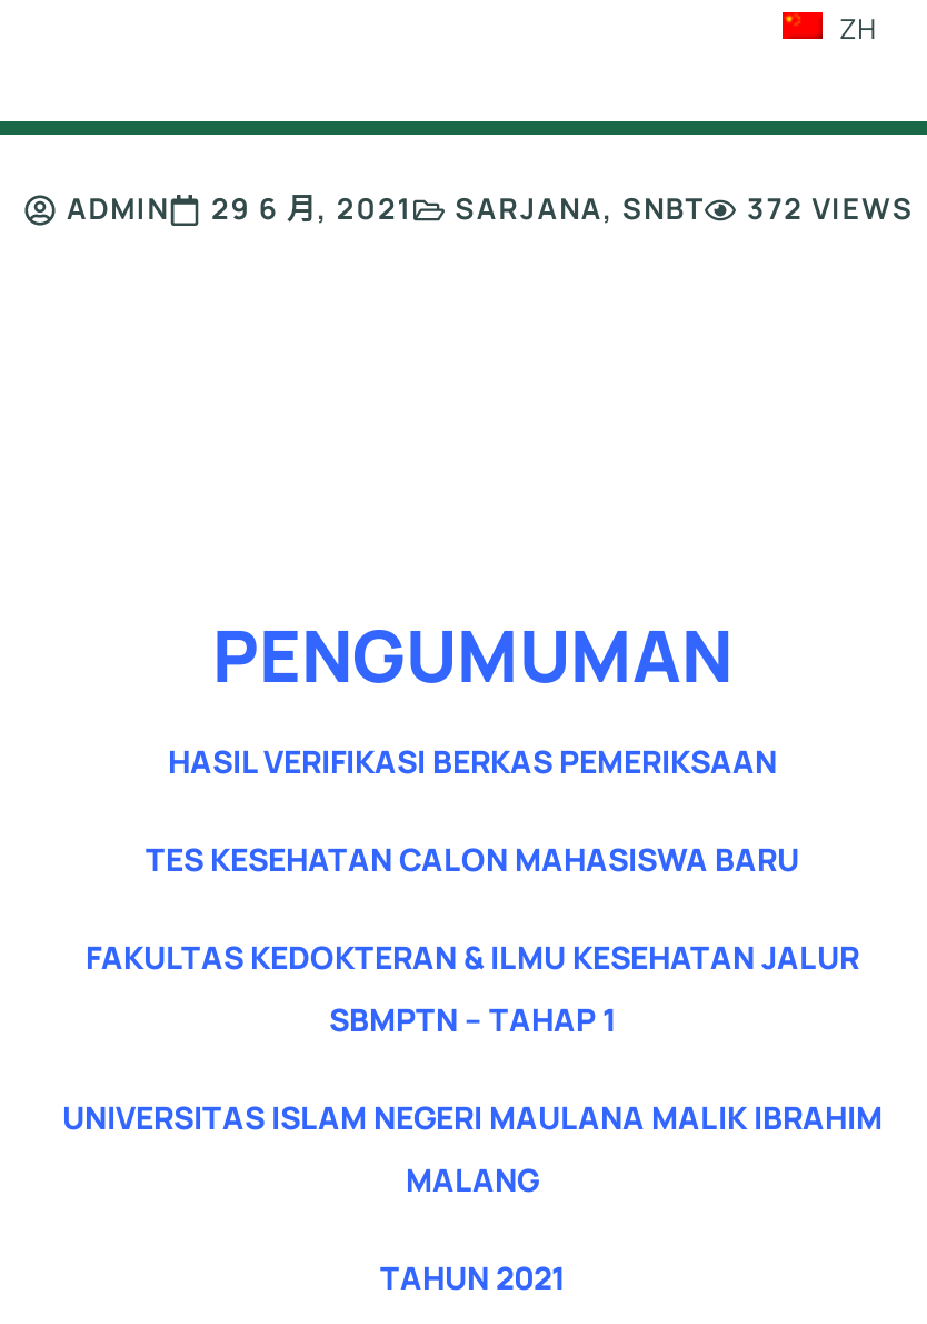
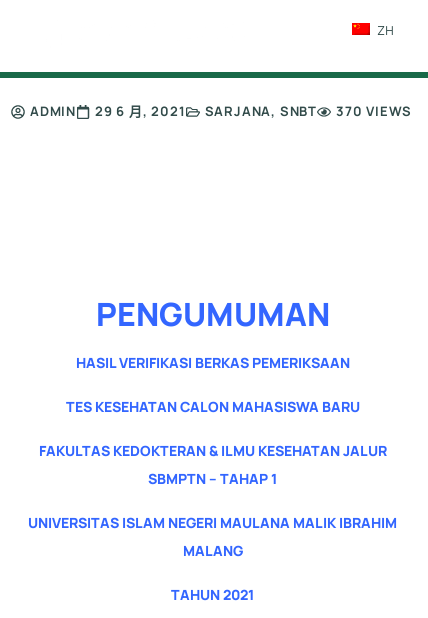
[67,188,914,228] ADMIN 29 6 月, 2021 SARJANA, SNBT 372 VIEWS -> [30,102,412,120] ADMIN 29 6 月, 2021 SARJANA, SNBT 370 VIEWS

